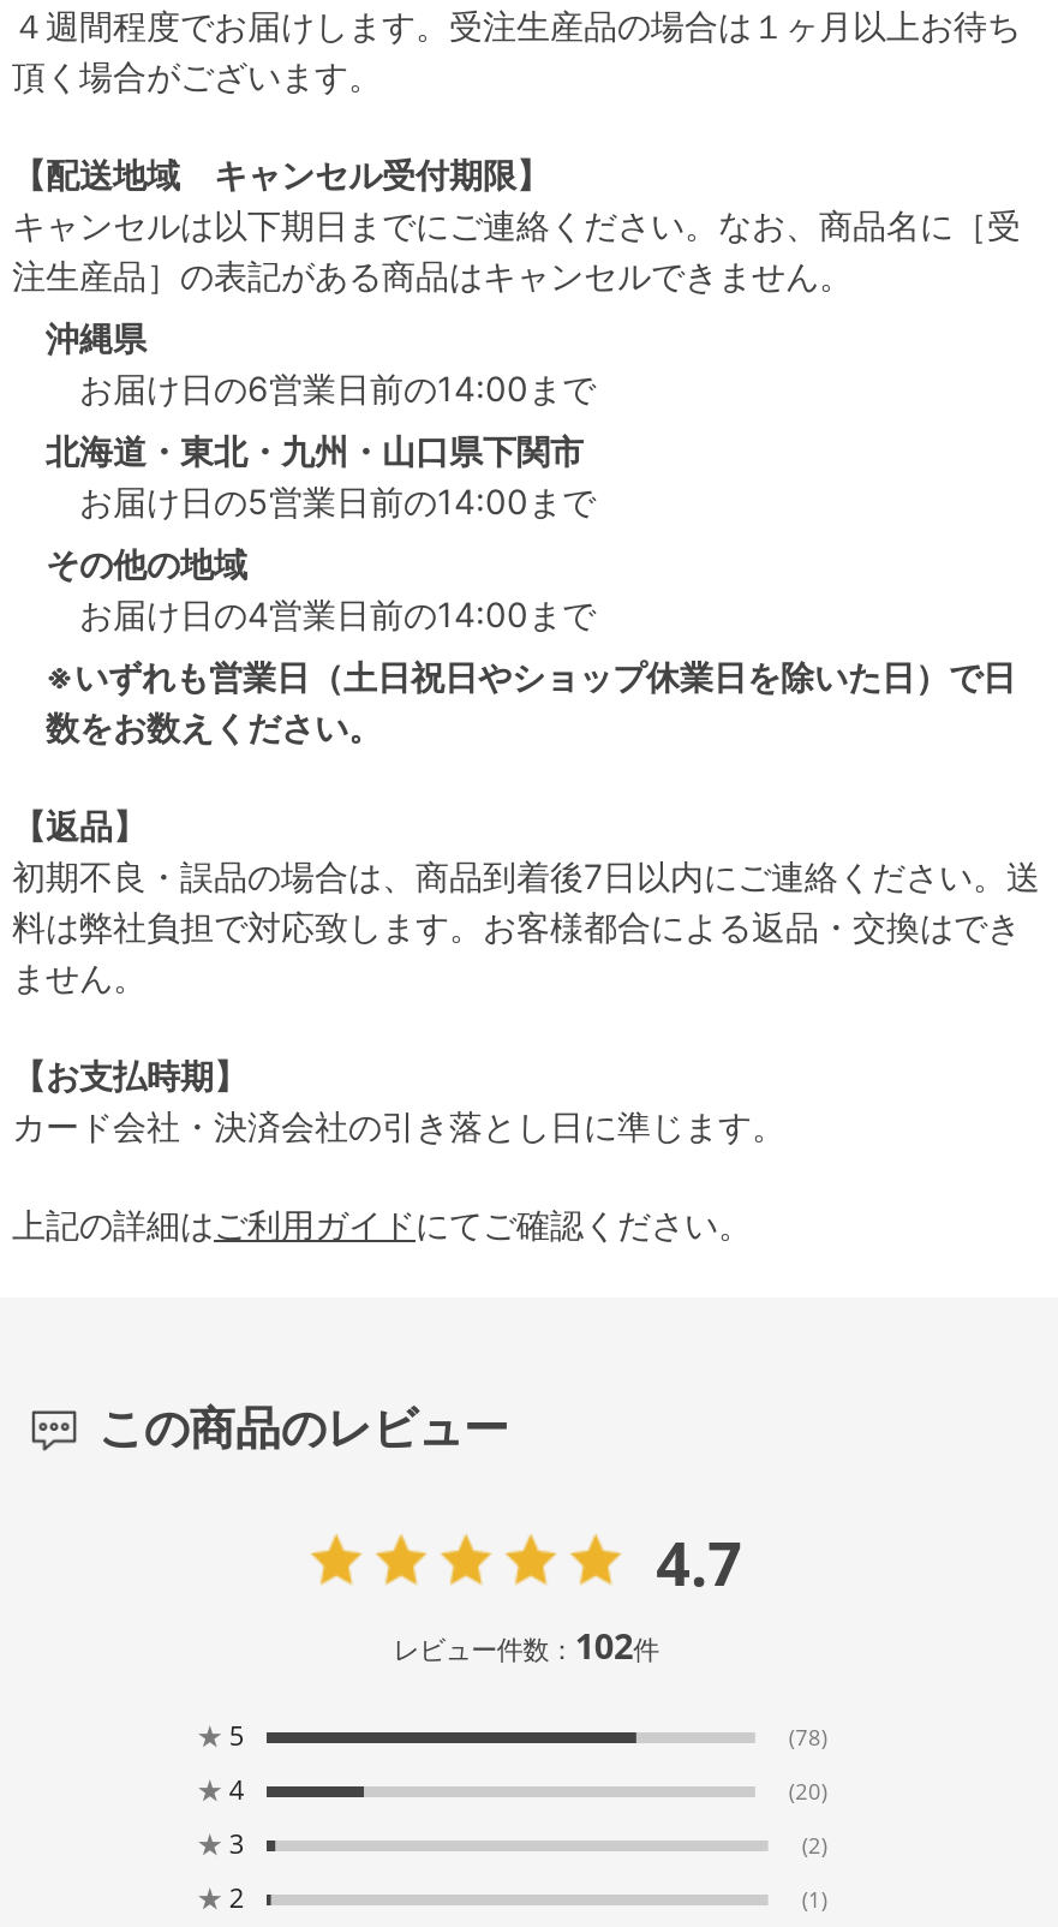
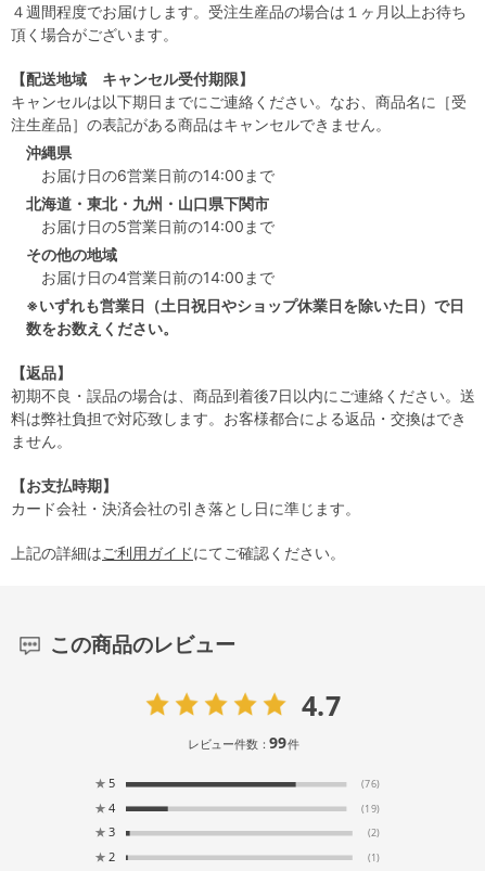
[393,1623,659,1671] レビュー件数：102件 -> [187,733,299,754] レビュー件数：99件
[789,1723,827,1753] (78) -> [362,778,379,791] (76)
[789,1777,827,1807] (20) -> [362,802,379,816] (19)

